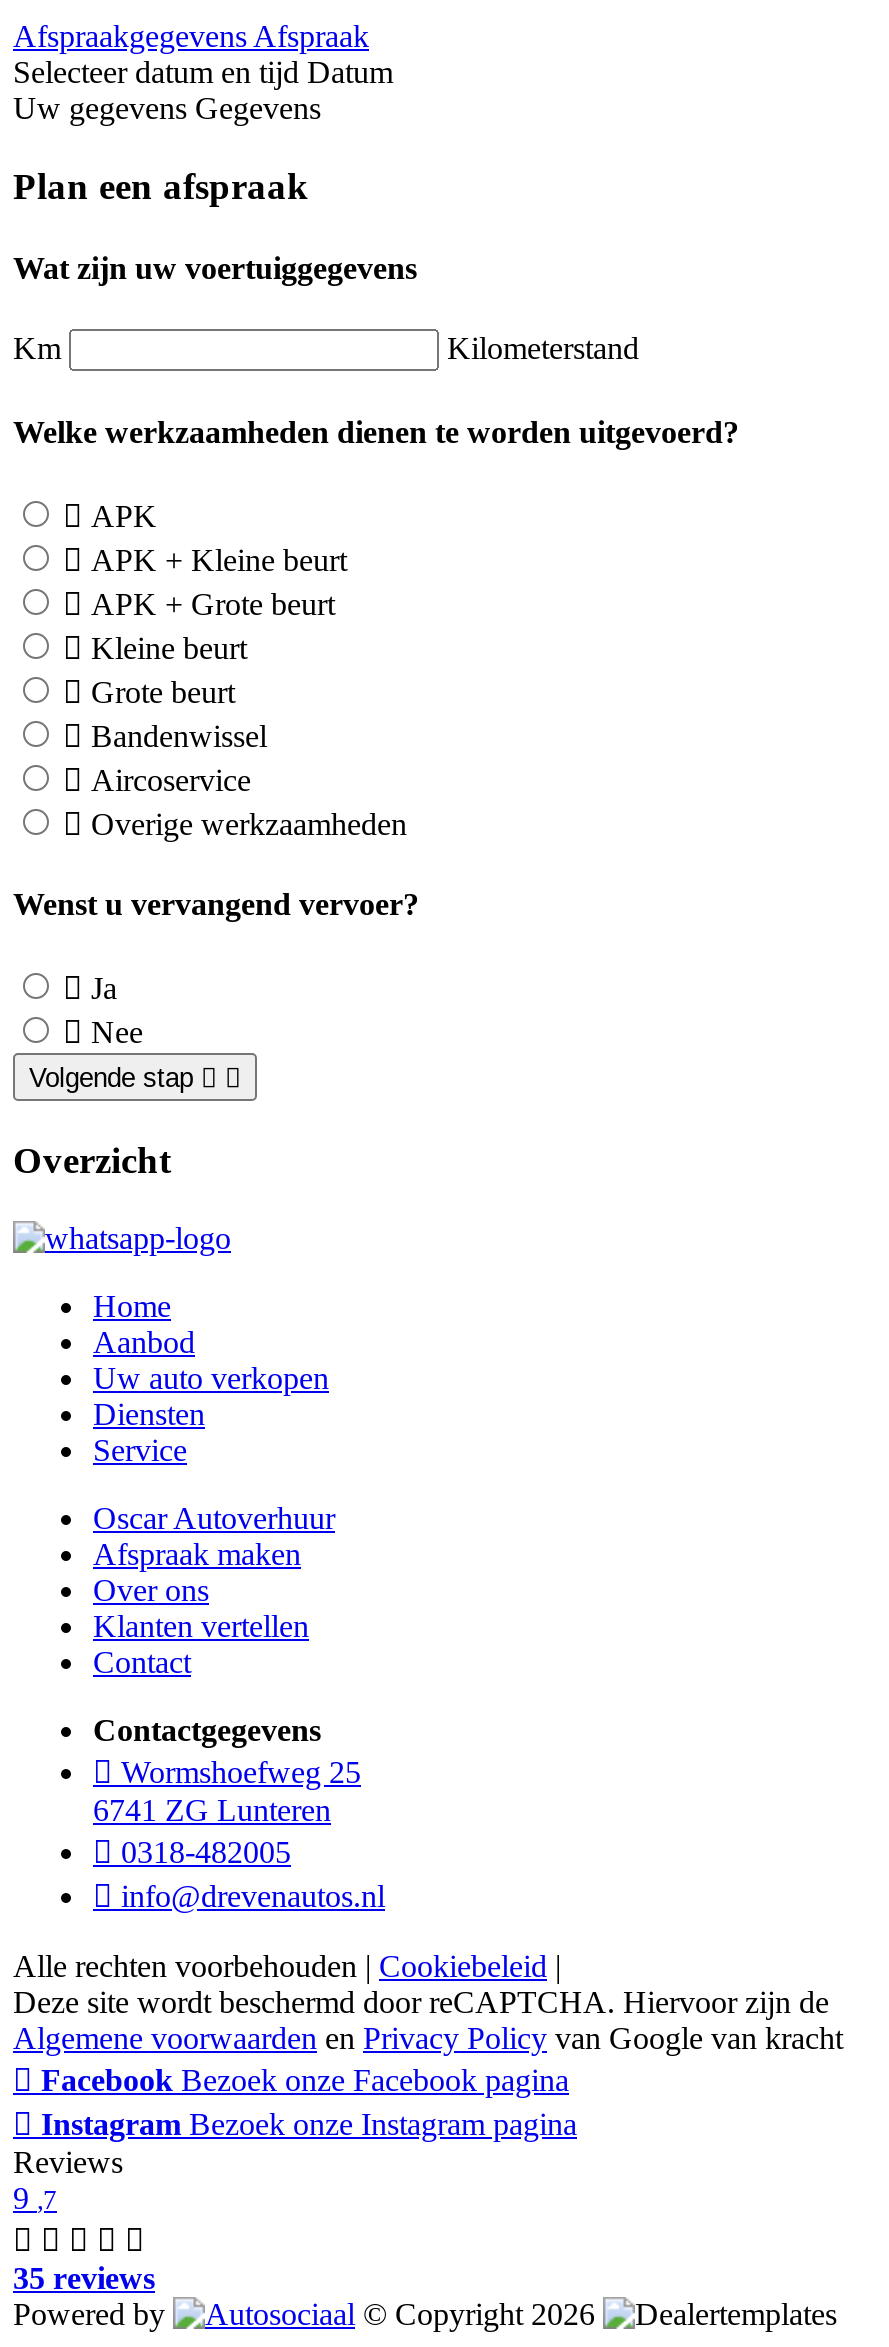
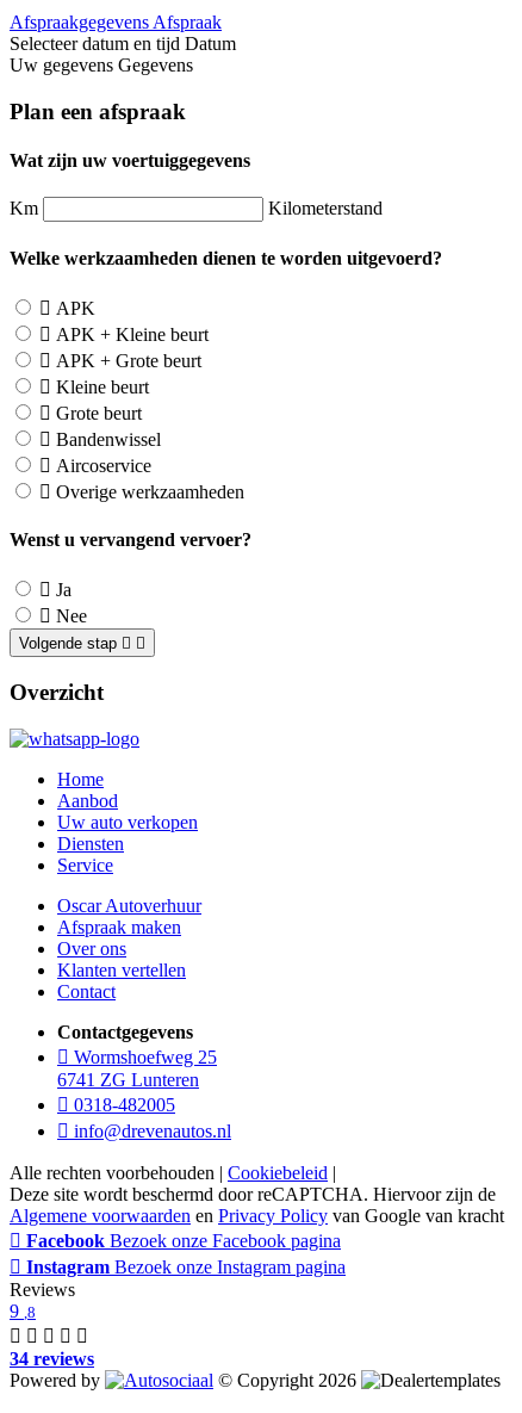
[13,2181,57,2215] 9 ,7 -> [10,1301,36,1321] 9 ,8
[13,2261,155,2295] 35 reviews -> [10,1348,94,1369] 34 reviews

